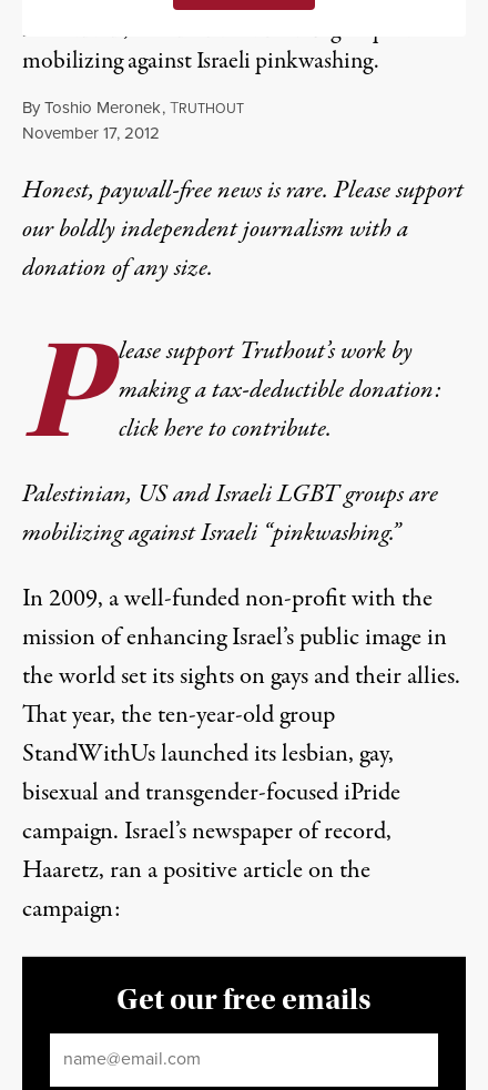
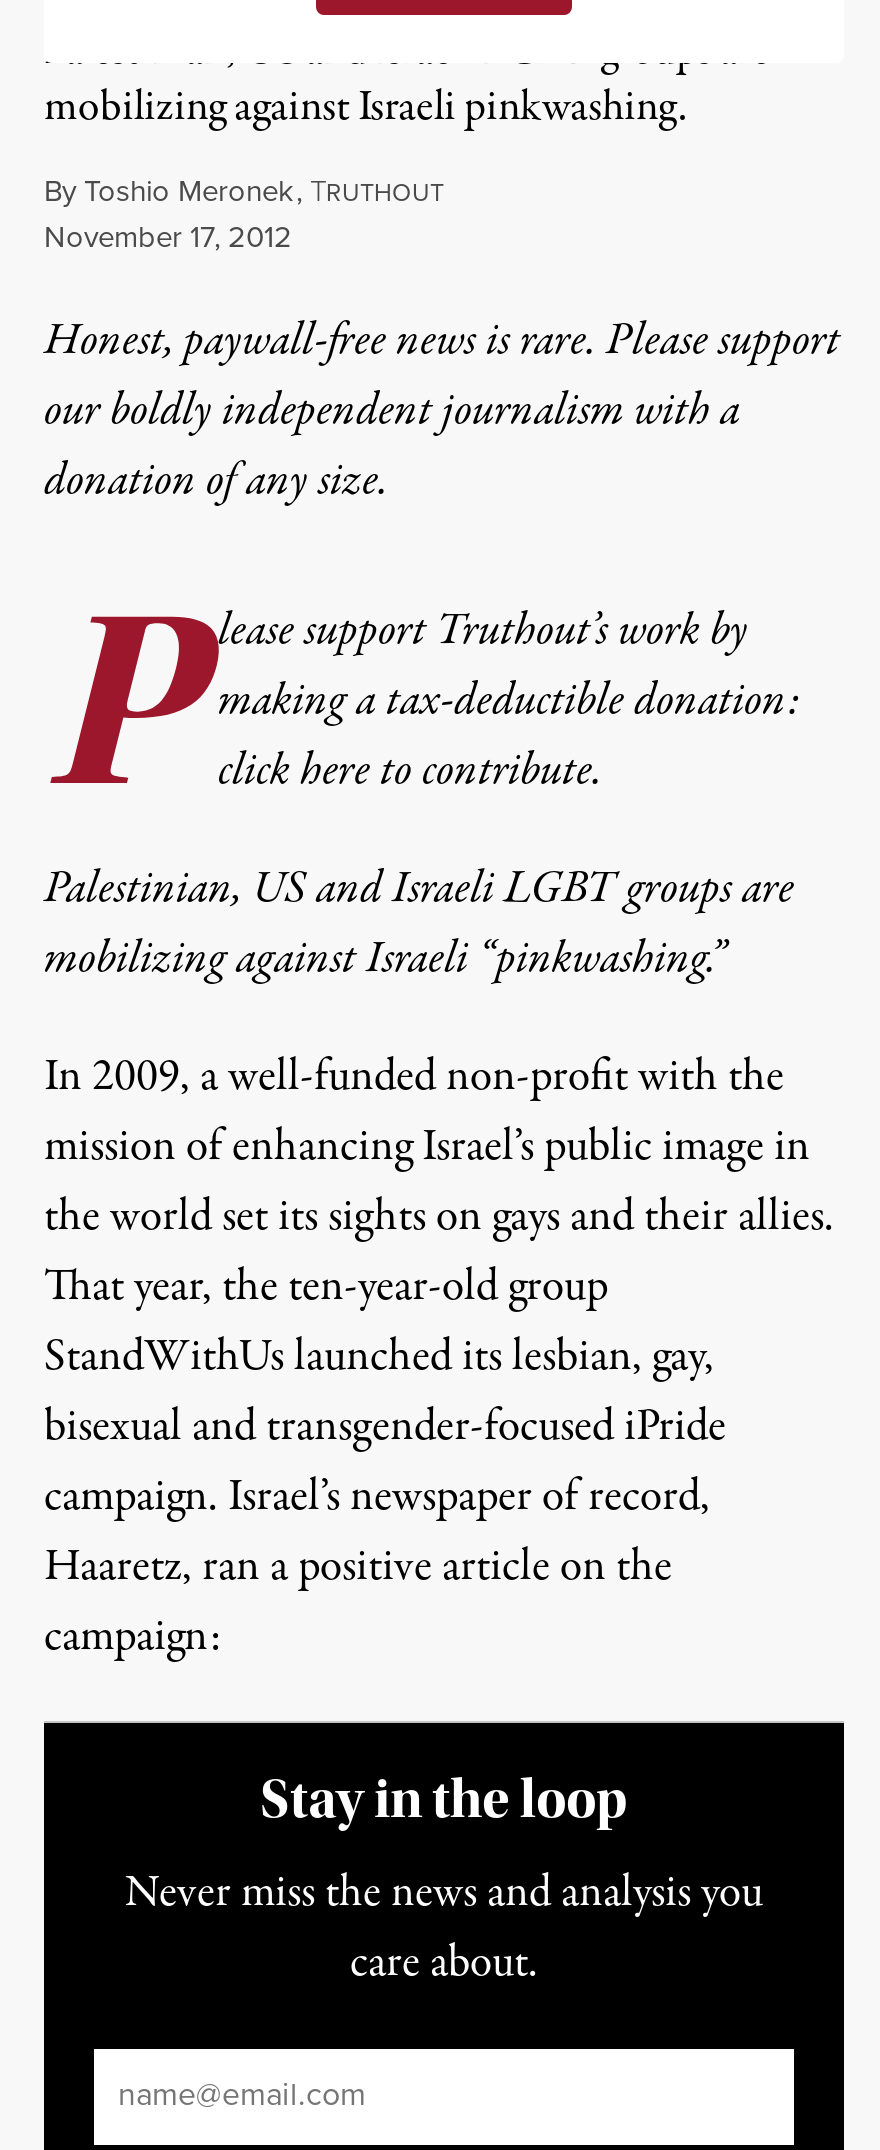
[116,981,372,1017] Get our free emails -> [125,1767,763,1995] Stay in the loop | Never miss the news and analysis you | care about.

